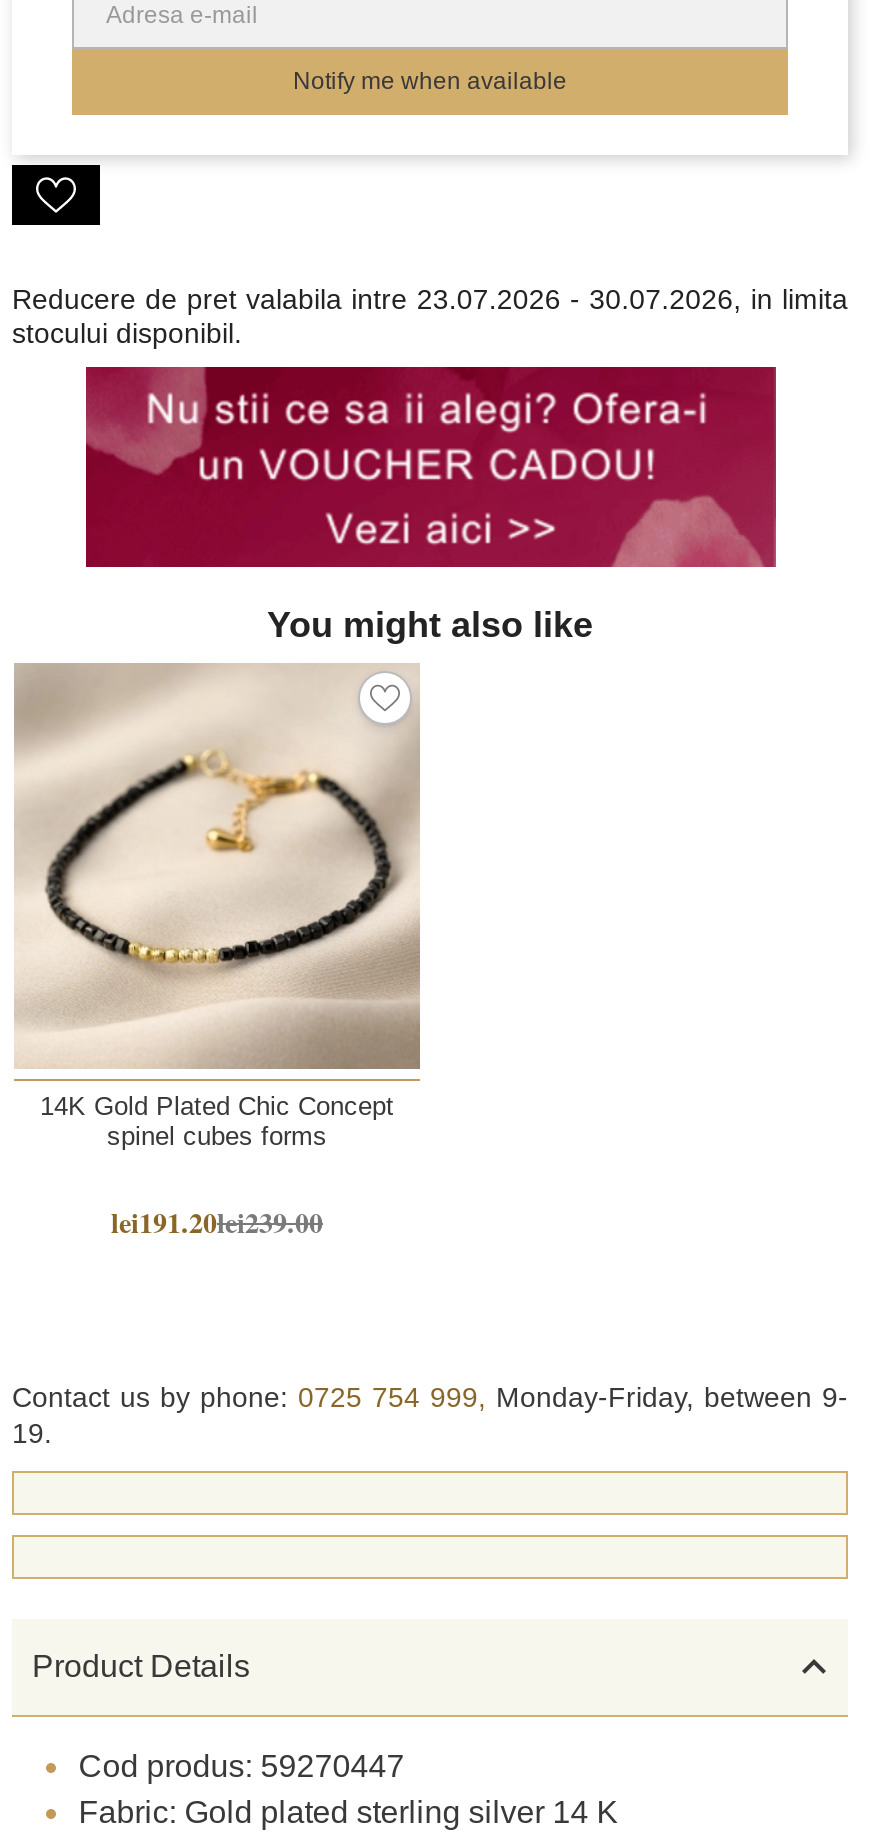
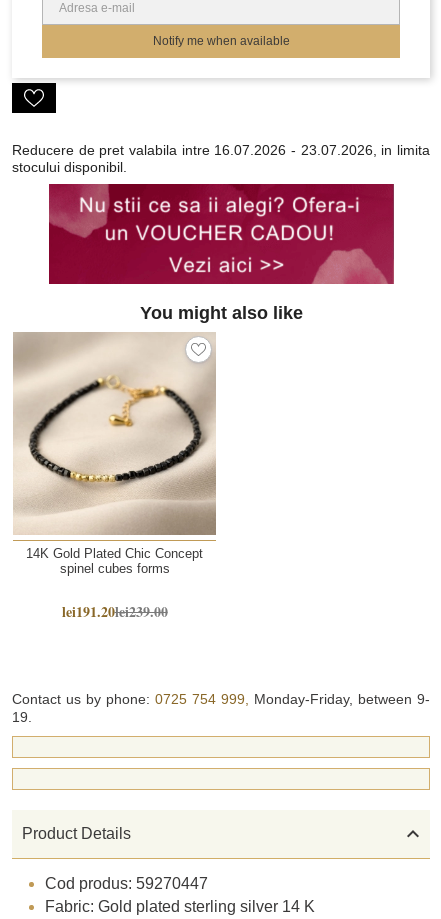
[12,283,848,315] Reducere de pret valabila intre 23.07.2026 - 30.07.2026, in limita -> [12,142,430,158] Reducere de pret valabila intre 16.07.2026 - 23.07.2026, in limita

